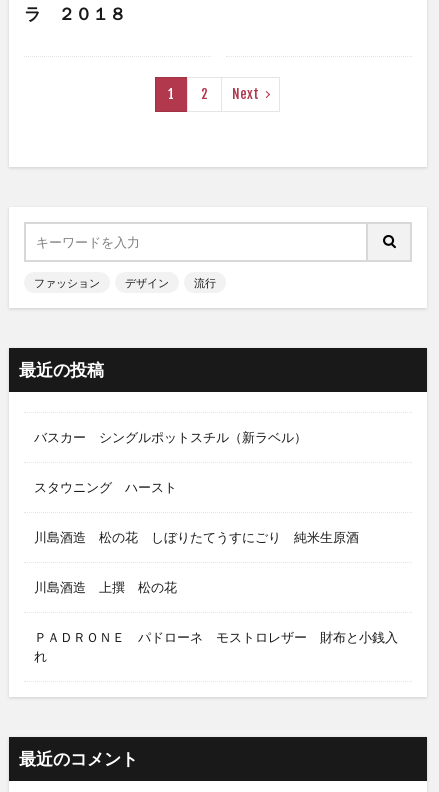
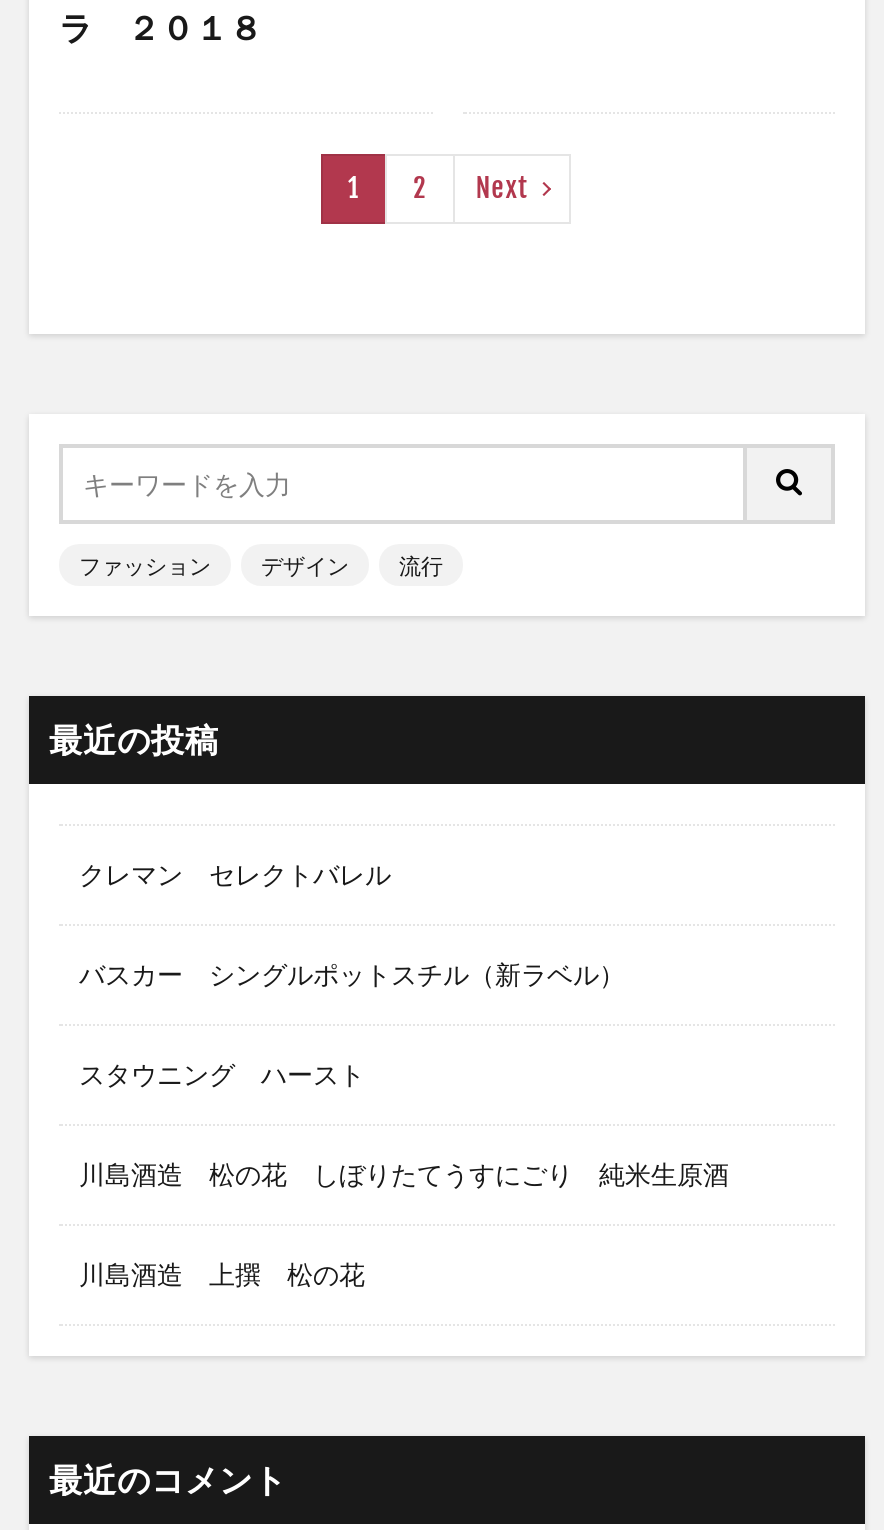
none -> [79,857,391,889] クレマン セレクトバレル
moved [34,428,359,594] -> [79,957,729,1289]: バスカー シングルポットスチル（新ラベル） | スタウニング ハースト | 川島酒造 松の花 しぼりたてうすにごり 純米生原酒 | 川島酒造 上撰 松の花
[34,628,398,663] ＰＡＤＲＯＮＥ パドローネ モストロレザー 財布と小銭入 | れ -> none

